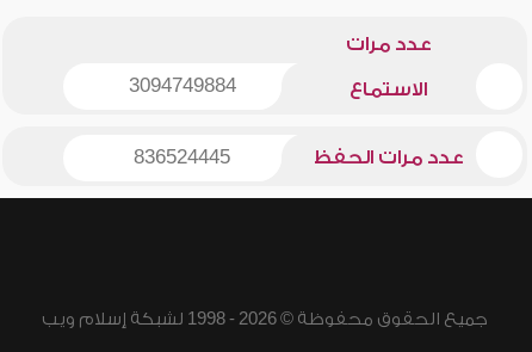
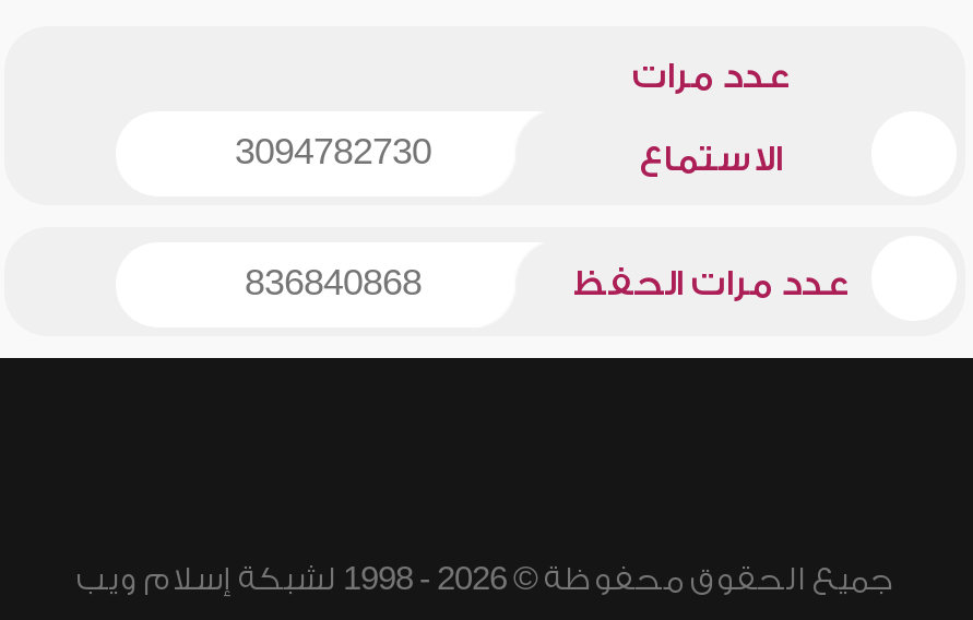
[128,76,236,97] 3094749884 -> [235,134,431,174] 3094782730
[134,147,230,168] 836524445 -> [245,264,422,303] 836840868

